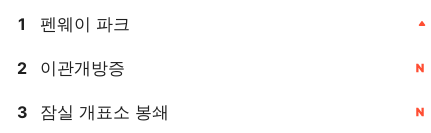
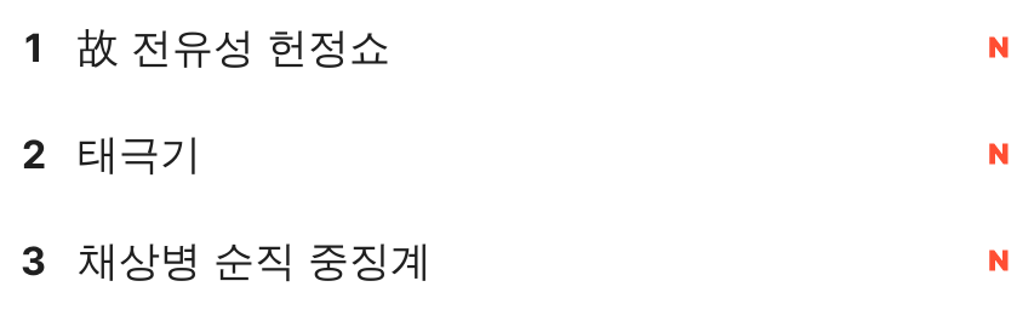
[40,14,130,34] 펜웨이 파크 -> [78,23,390,71] 故 전유성 헌정쇼
[40,58,125,78] 이관개방증 -> [78,129,201,178] 태극기
[40,102,169,122] 잠실 개표소 봉쇄 -> [78,236,432,284] 채상병 순직 중징계

